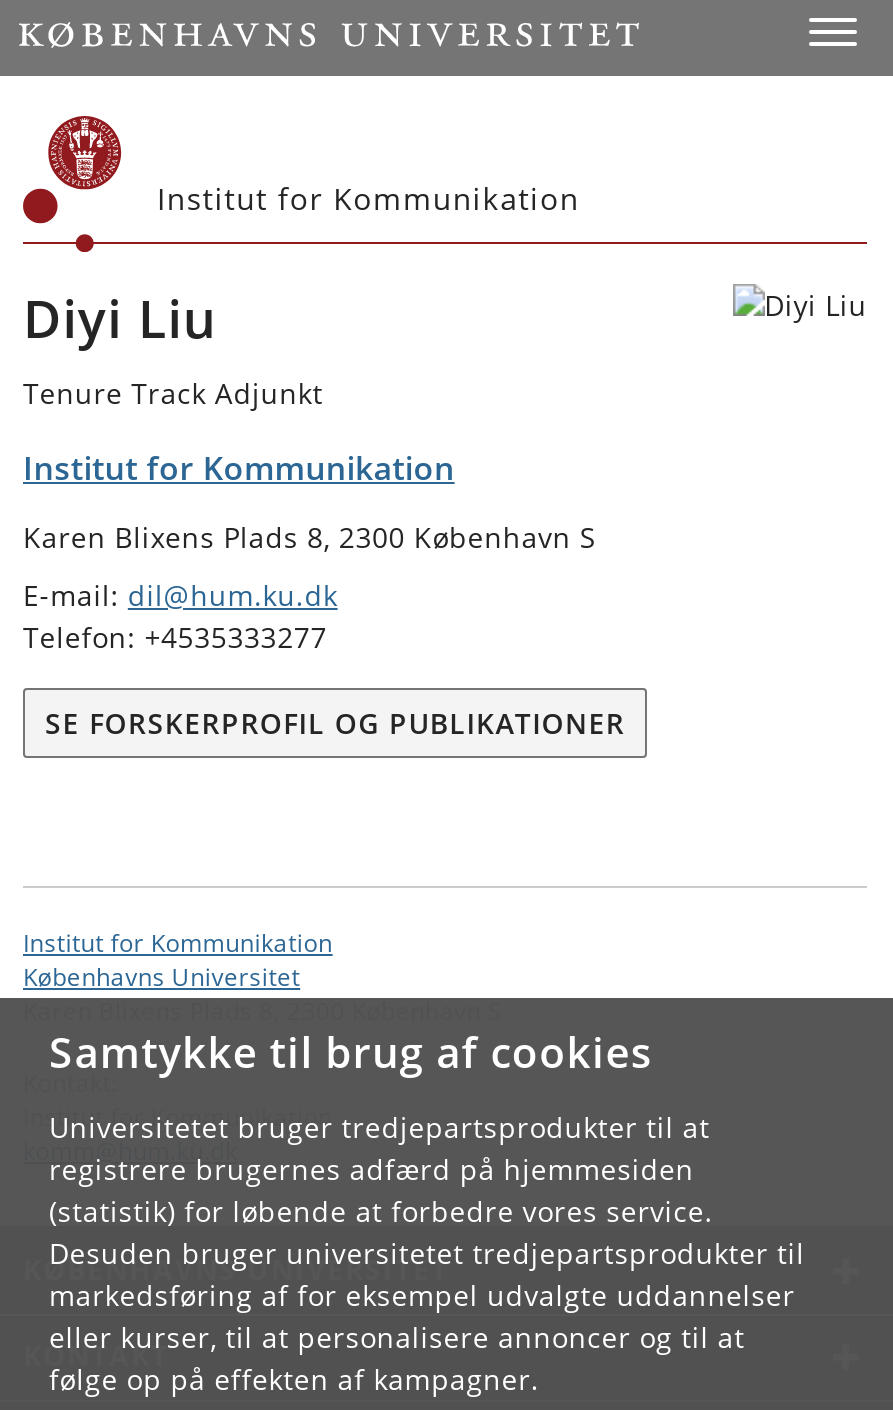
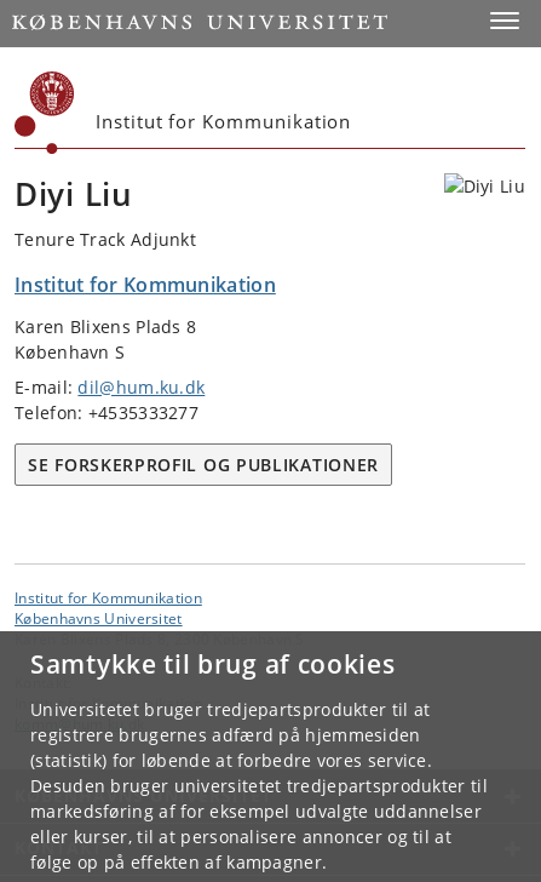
[23,518,596,556] Karen Blixens Plads 8, 2300 København S -> [15,315,196,363] Karen Blixens Plads 8 | København S

